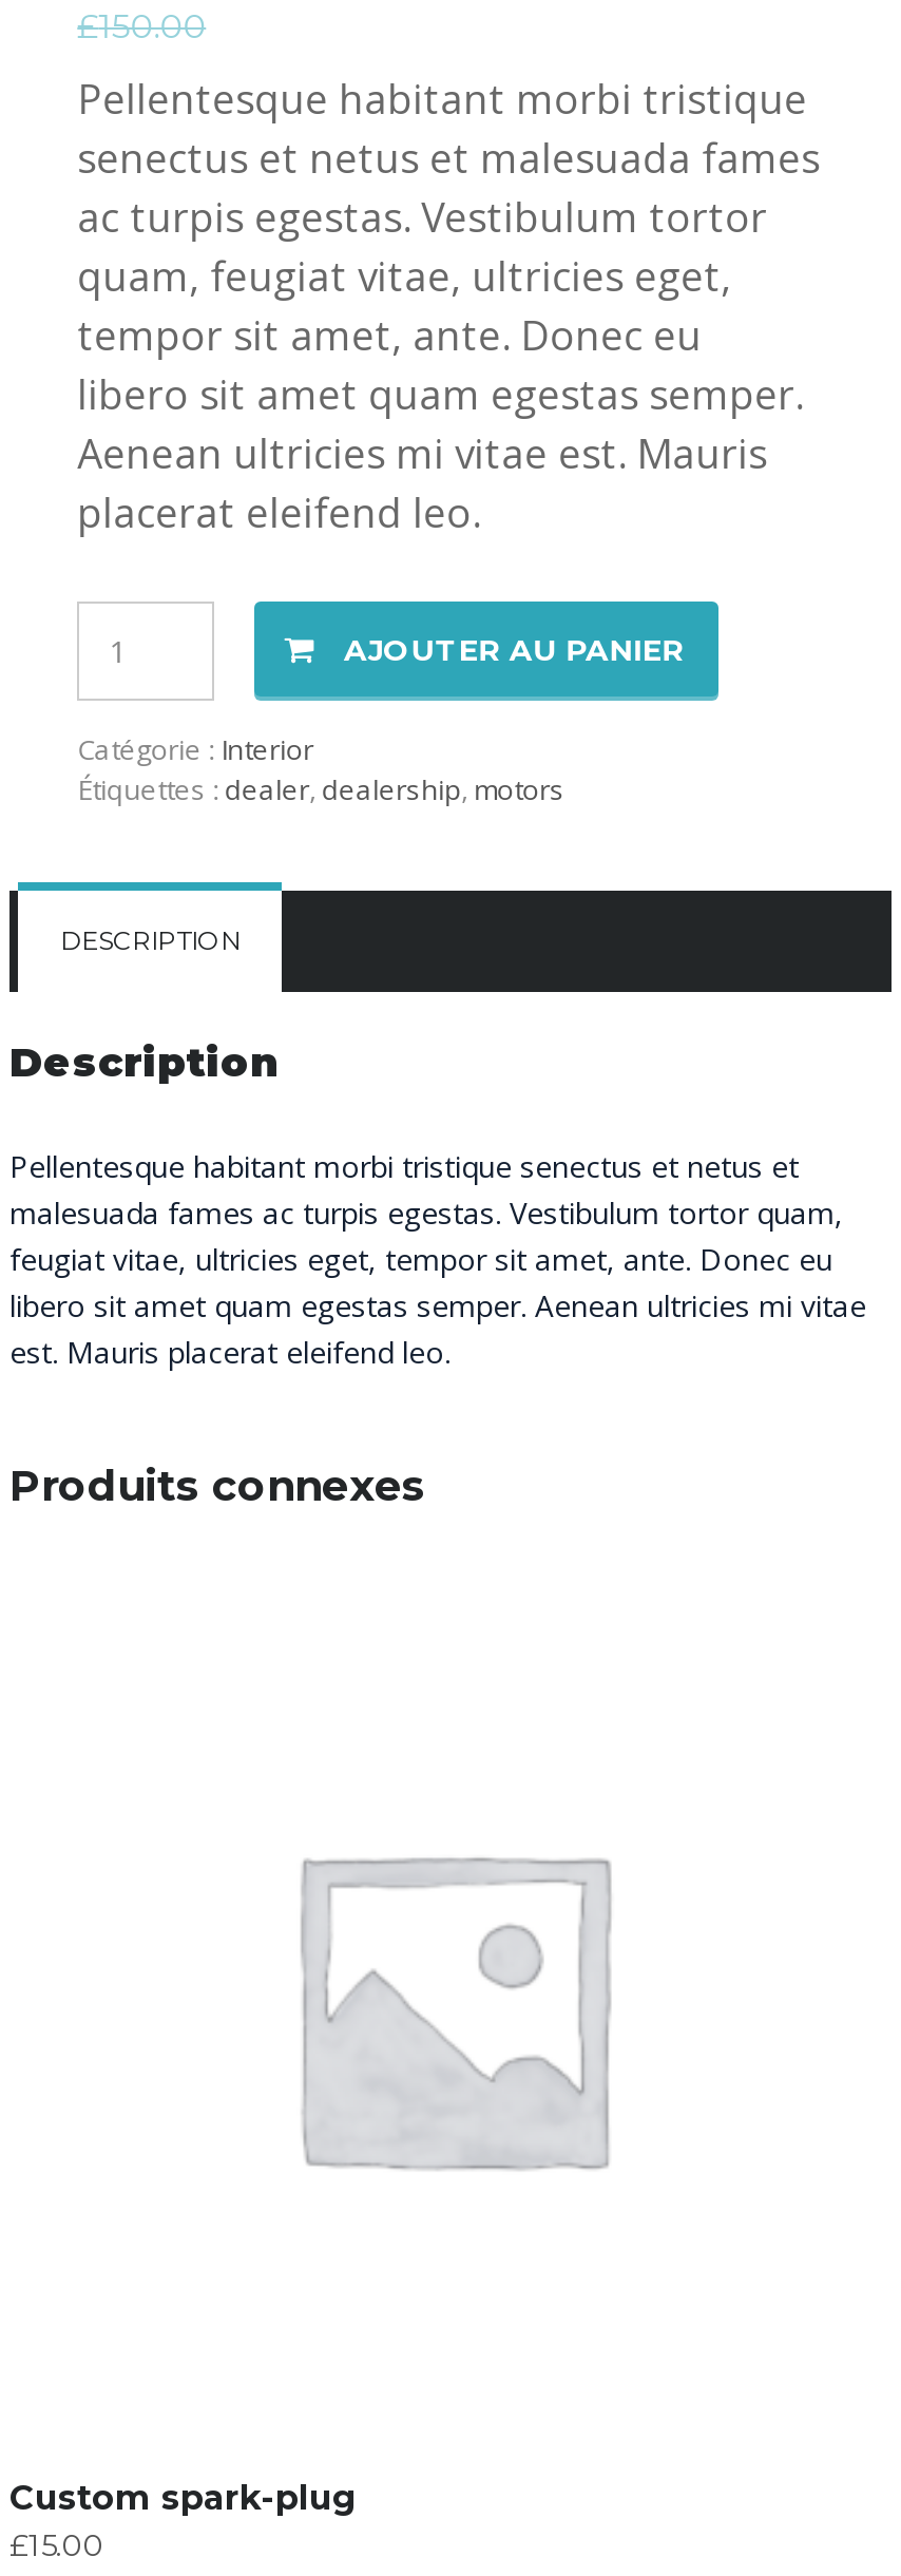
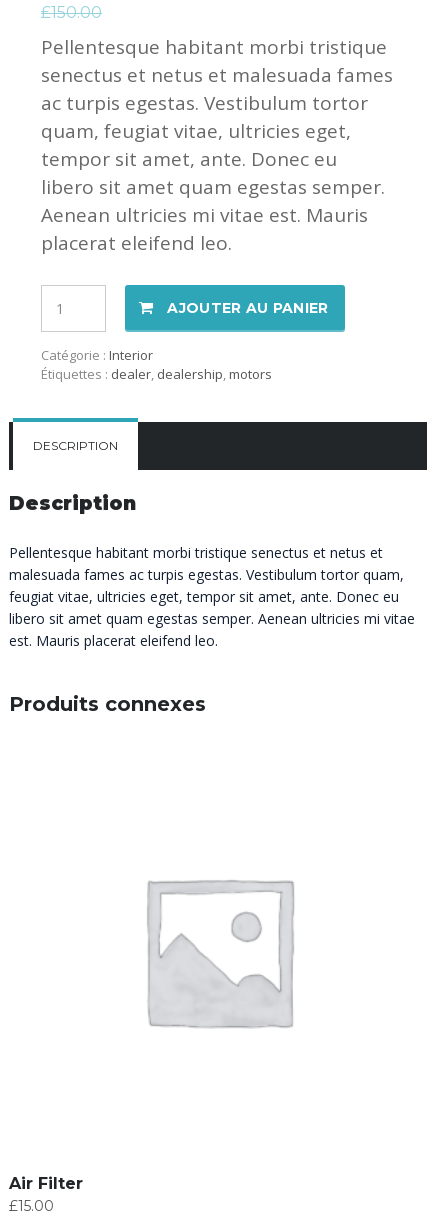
[9,2478,358,2518] Custom spark-plug -> [9,1174,83,1193] Air Filter

